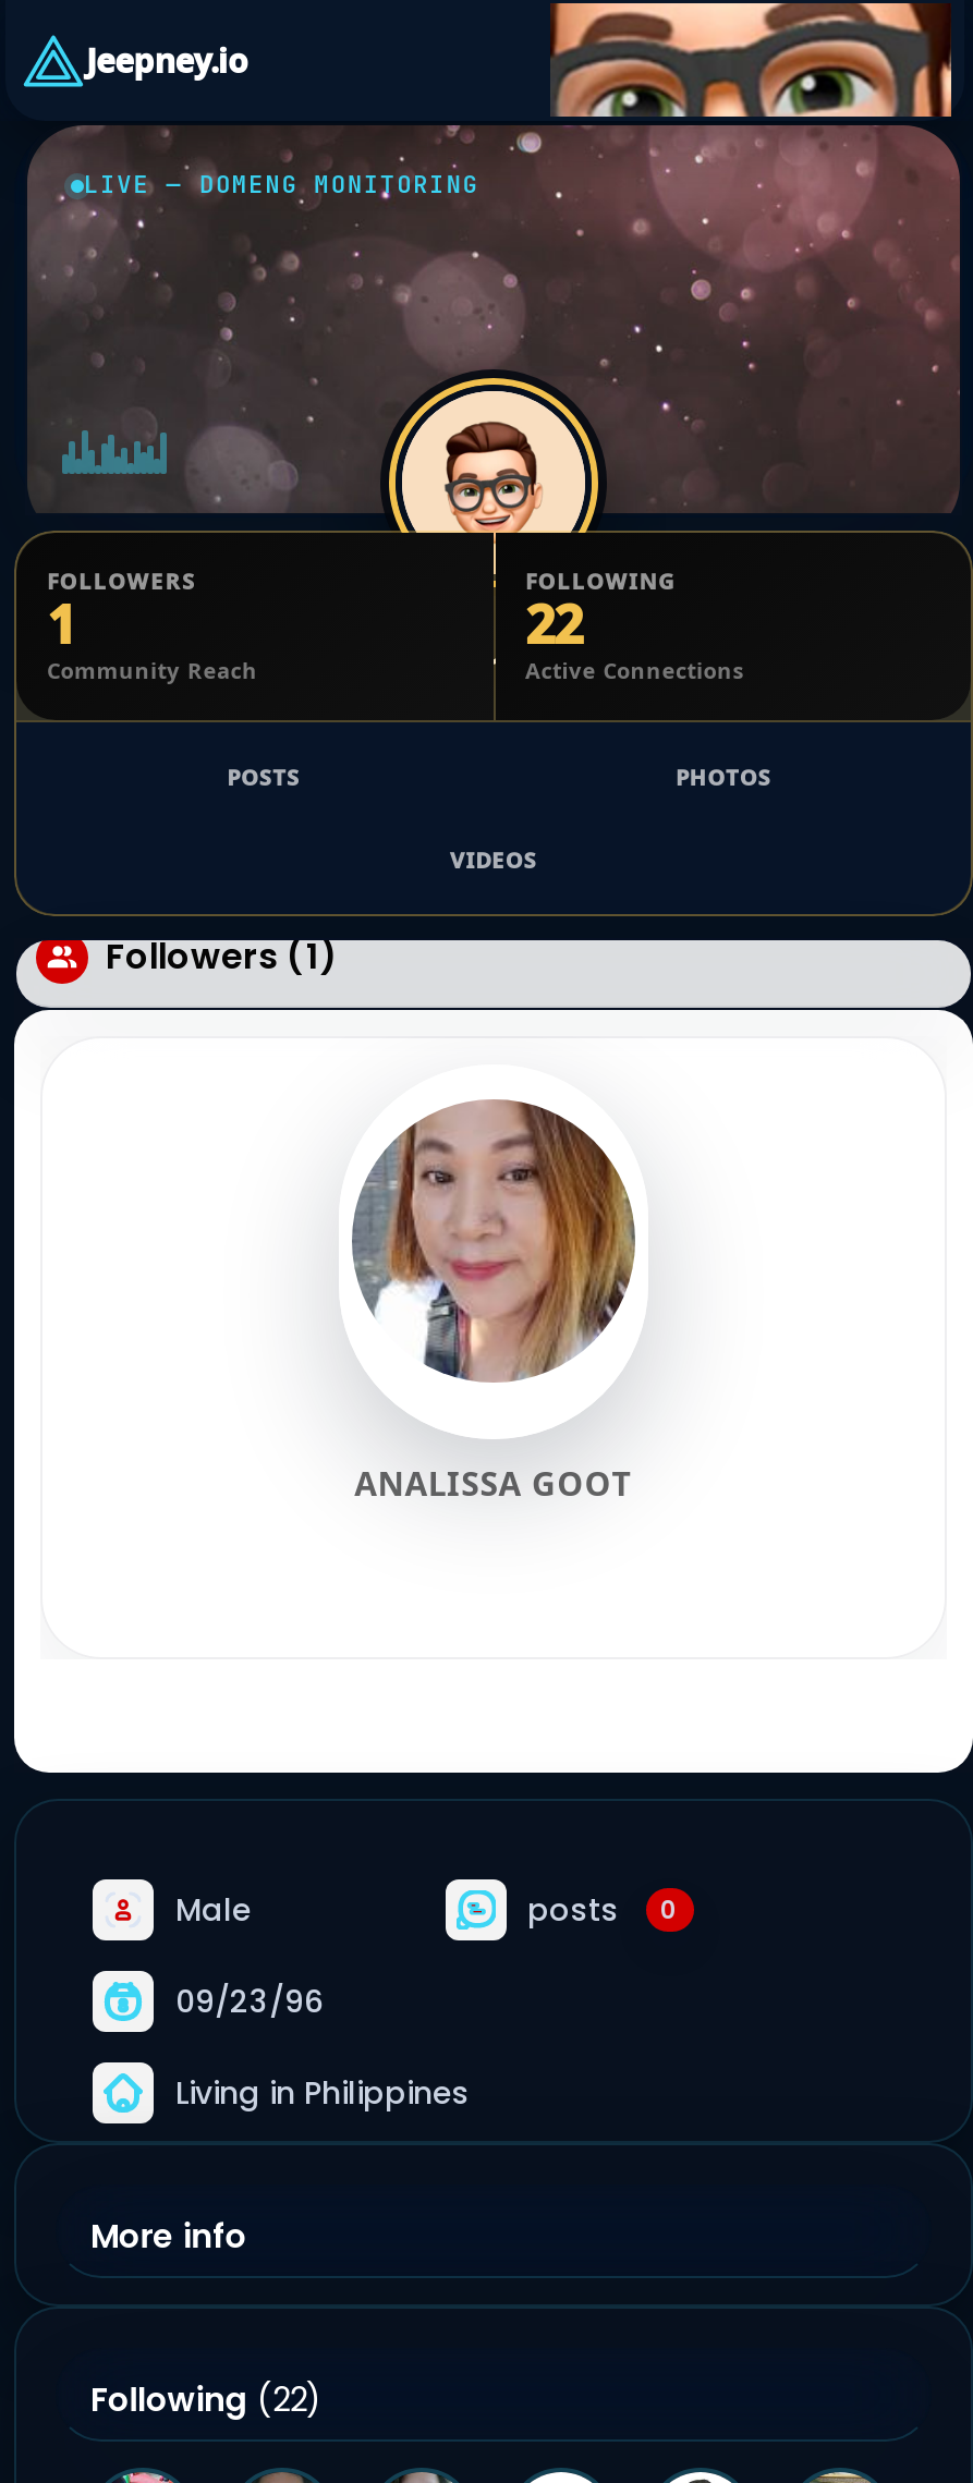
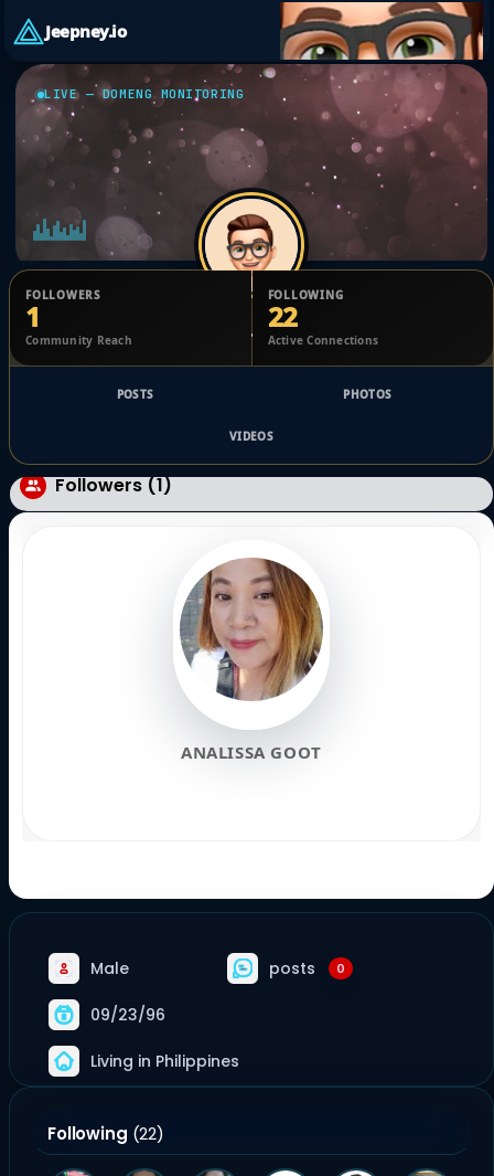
[90,2212,247,2257] More info -> none

